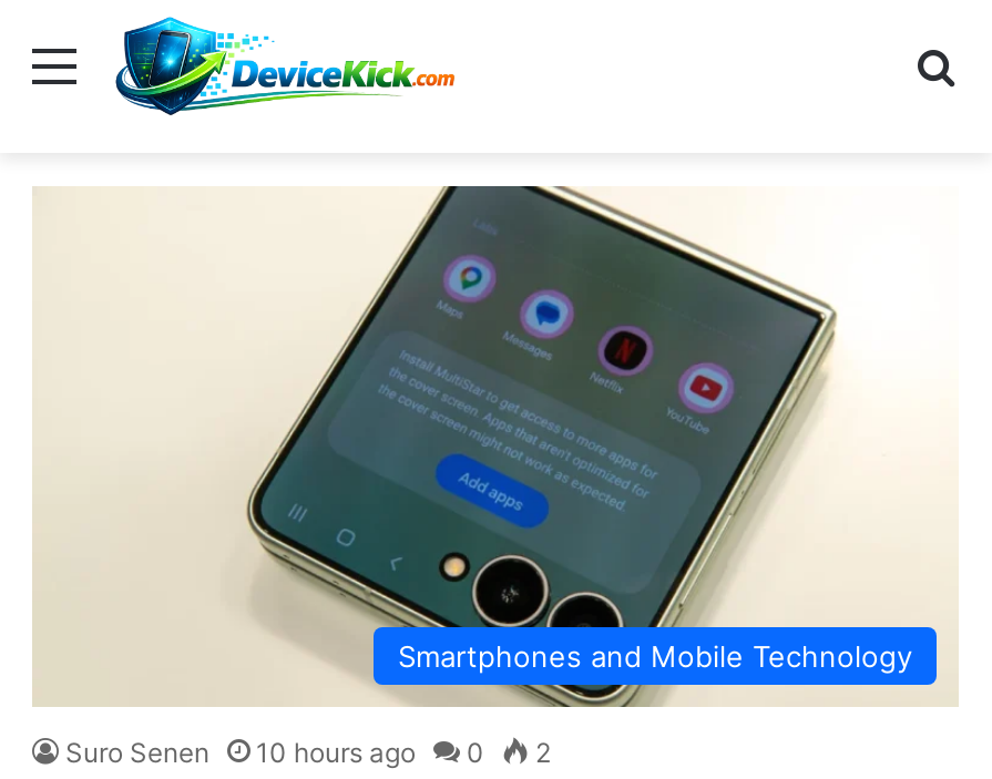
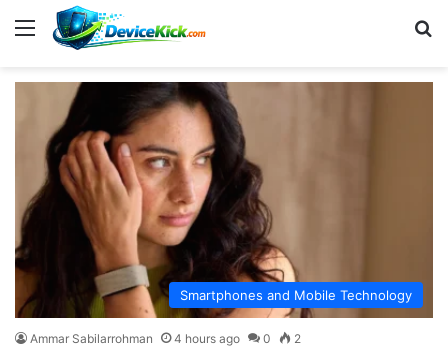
[32,184,959,769] [image] | Suro Senen | 10 hours ago -> [14,81,434,346] [image] | Ammar Sabilarrohman | 4 hours ago

